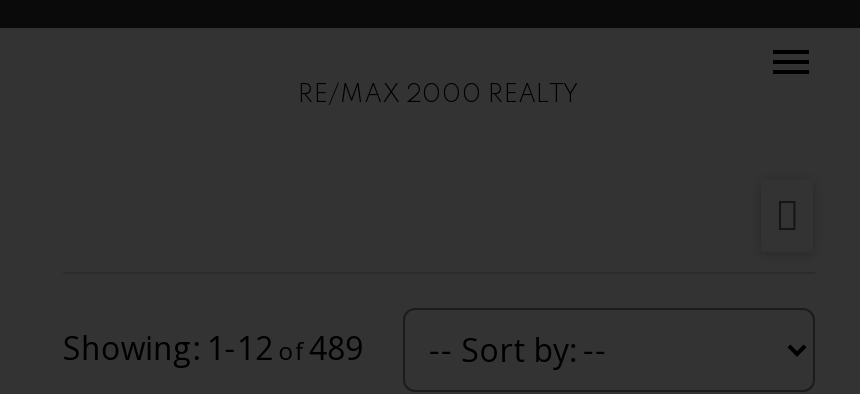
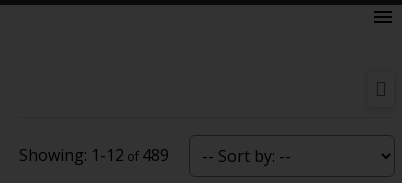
[298,82,580,108] RE/MAX 2000 REALTY -> none

